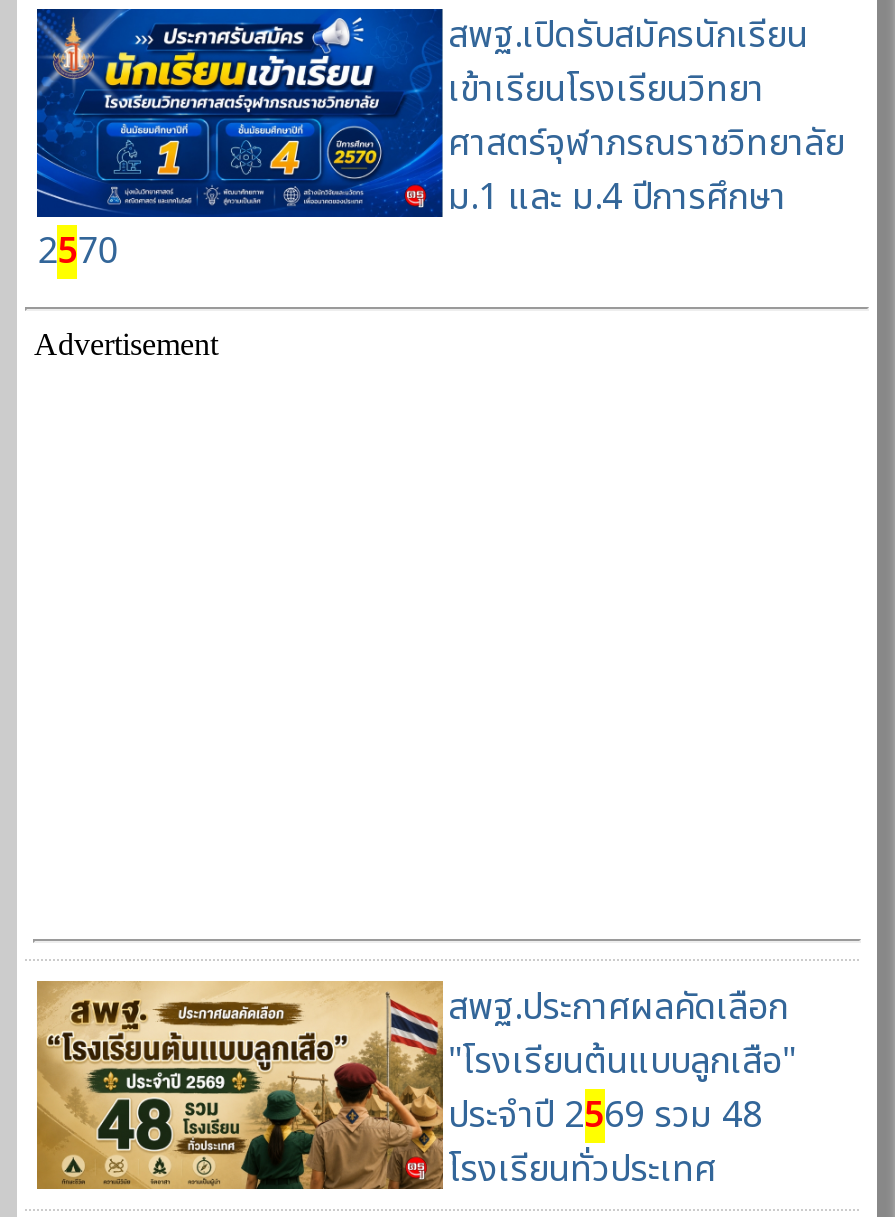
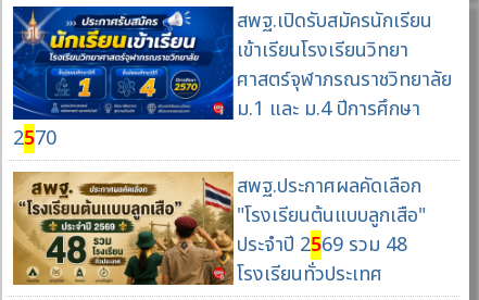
[34,328,218,362] Advertisement -> none

